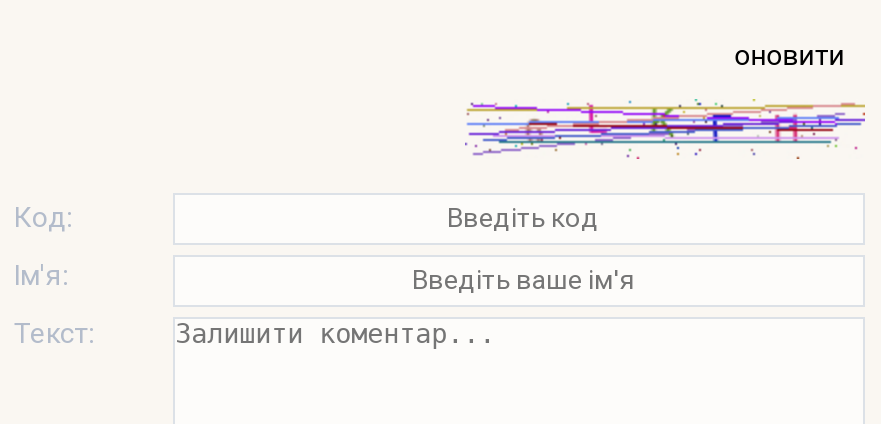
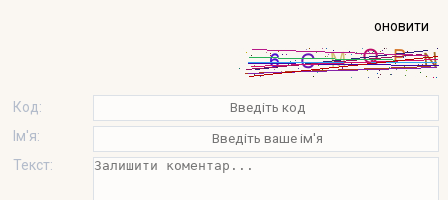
[465,97,867,161] [image] -> [239,47,440,79] [image]

